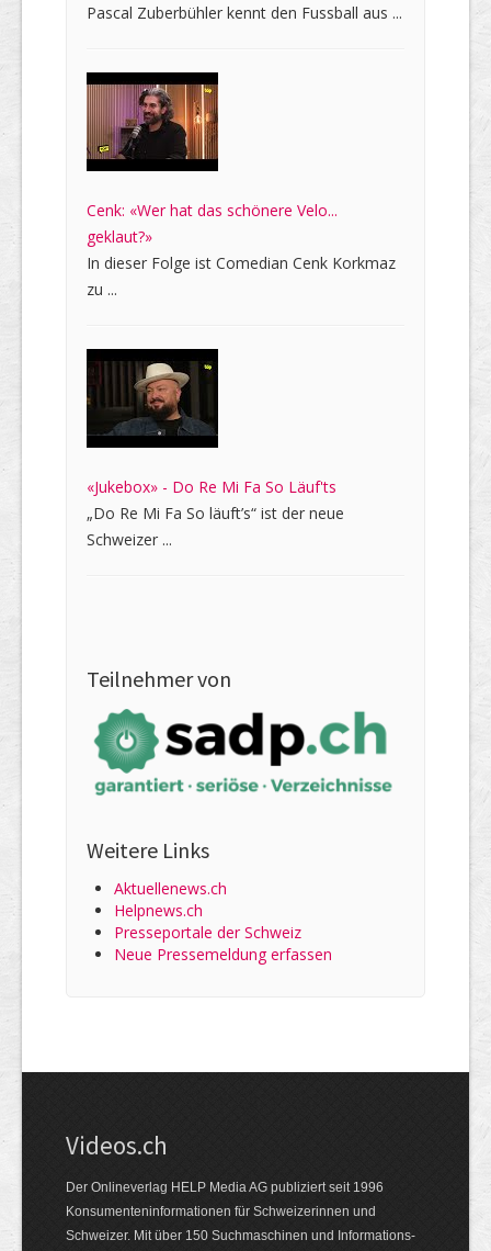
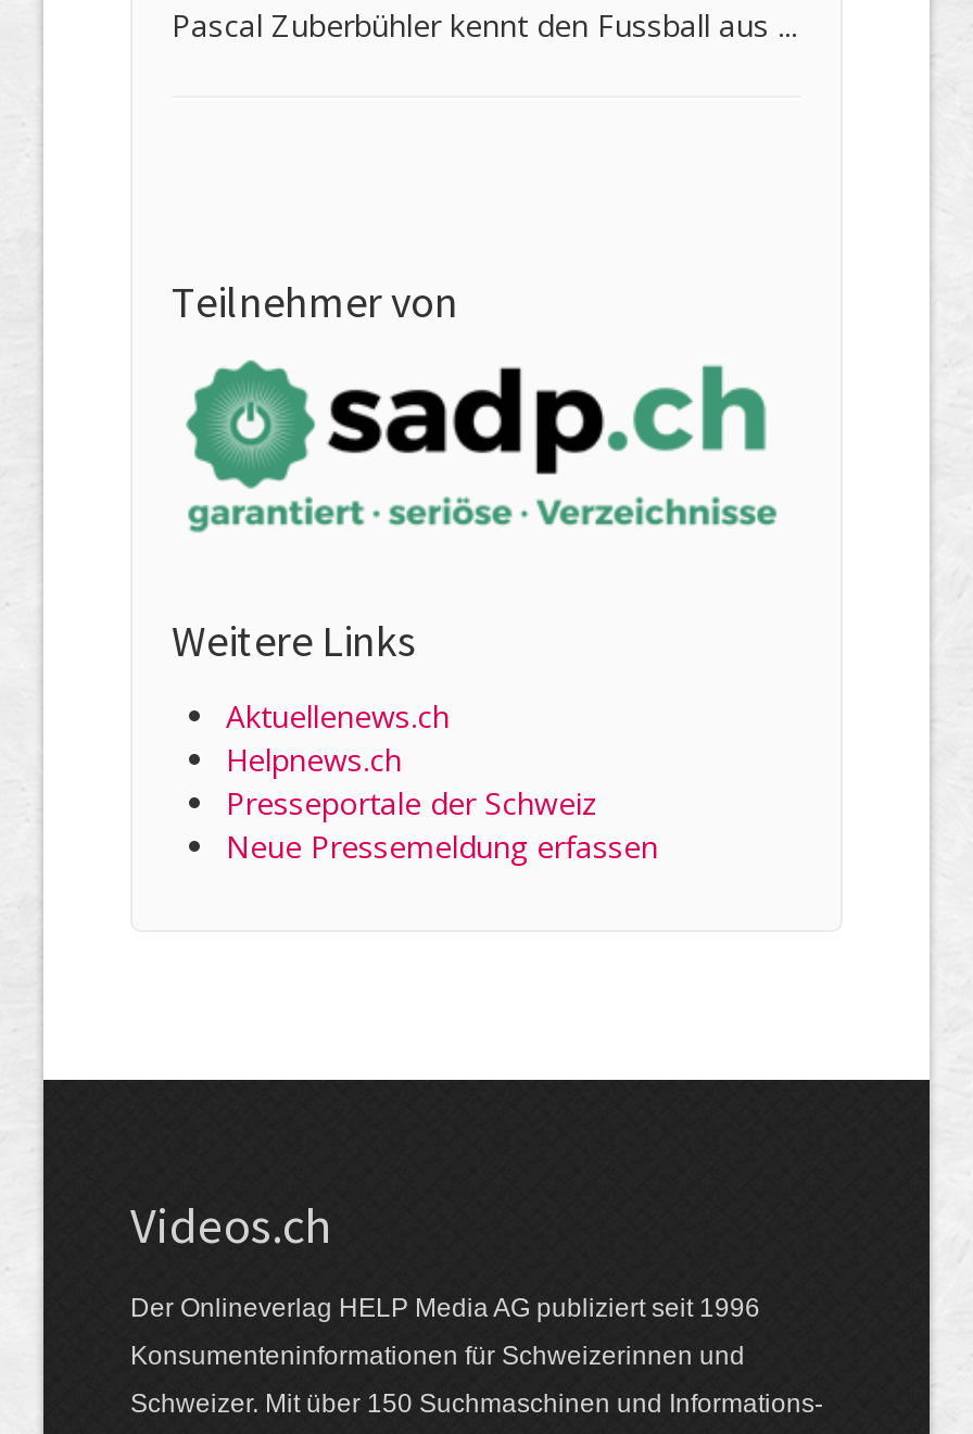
[85,71,396,300] [image] | Cenk: «Wer hat das schönere Velo... | geklaut?» | In dieser Folge ist Comedian Cenk Korkmaz | zu ... -> none
[85,348,344,550] [image] | «Jukebox» - Do Re Mi Fa So Läuf'ts | „Do Re Mi Fa So läuft’s“ ist der neue | Schweizer ... -> none

